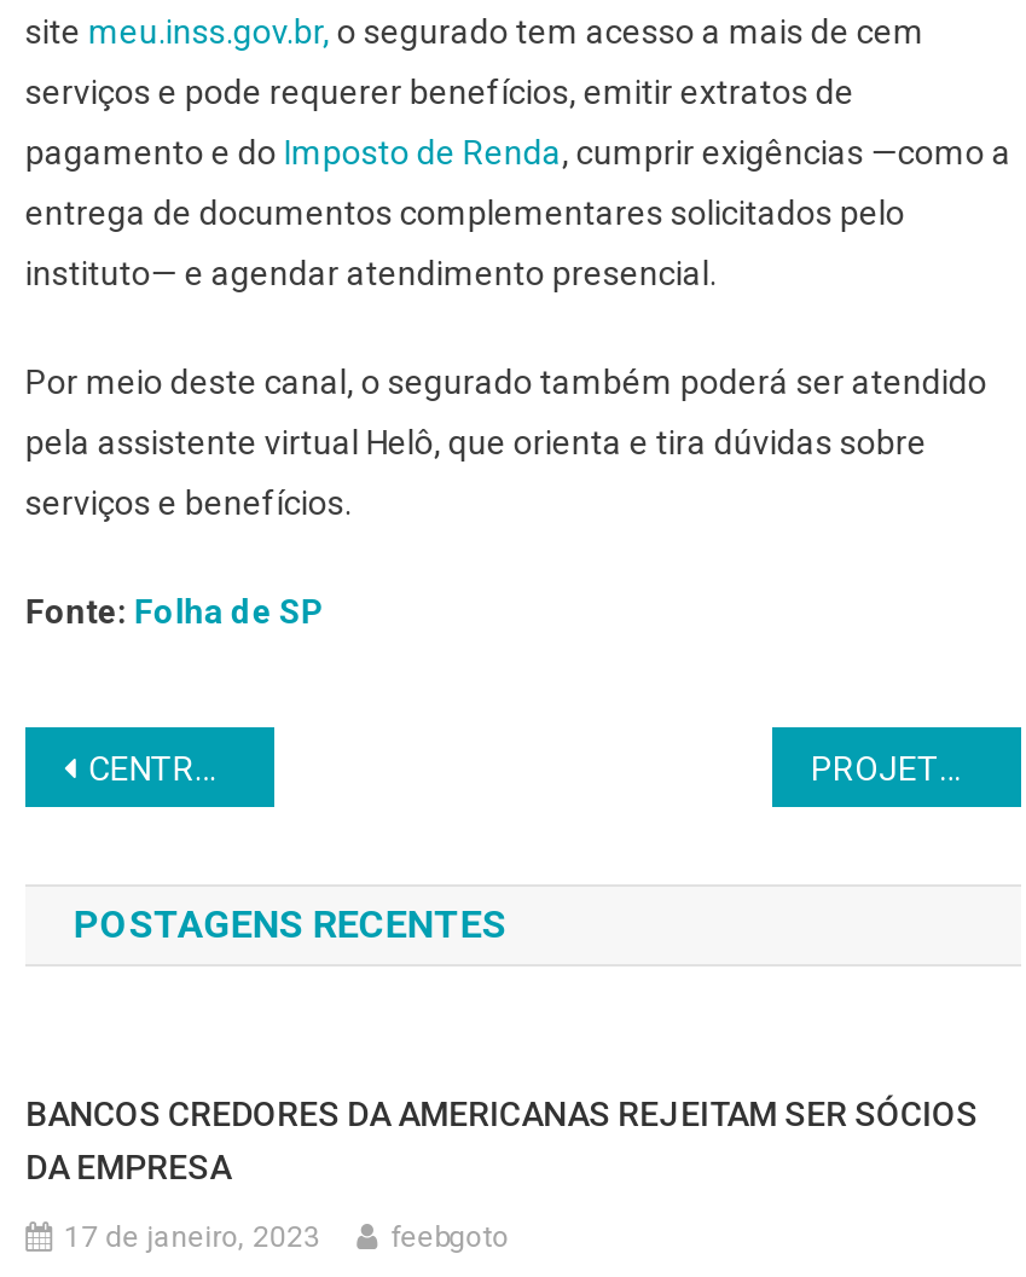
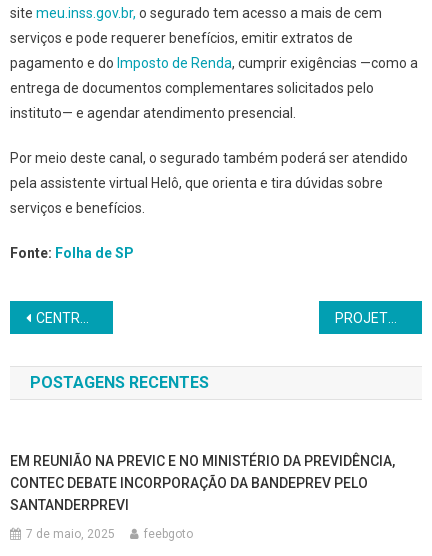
[26,1094,978,1186] BANCOS CREDORES DA AMERICANAS REJEITAM SER SÓCIOS | DA EMPRESA -> [10,453,395,513] EM REUNIÃO NA PREVIC E NO MINISTÉRIO DA PREVIDÊNCIA, | CONTEC DEBATE INCORPORAÇÃO DA BANDEPREV PELO | SANTANDERPREVI
[64,1220,320,1254] 17 de janeiro, 2023 -> [26,527,115,541] 7 de maio, 2025

